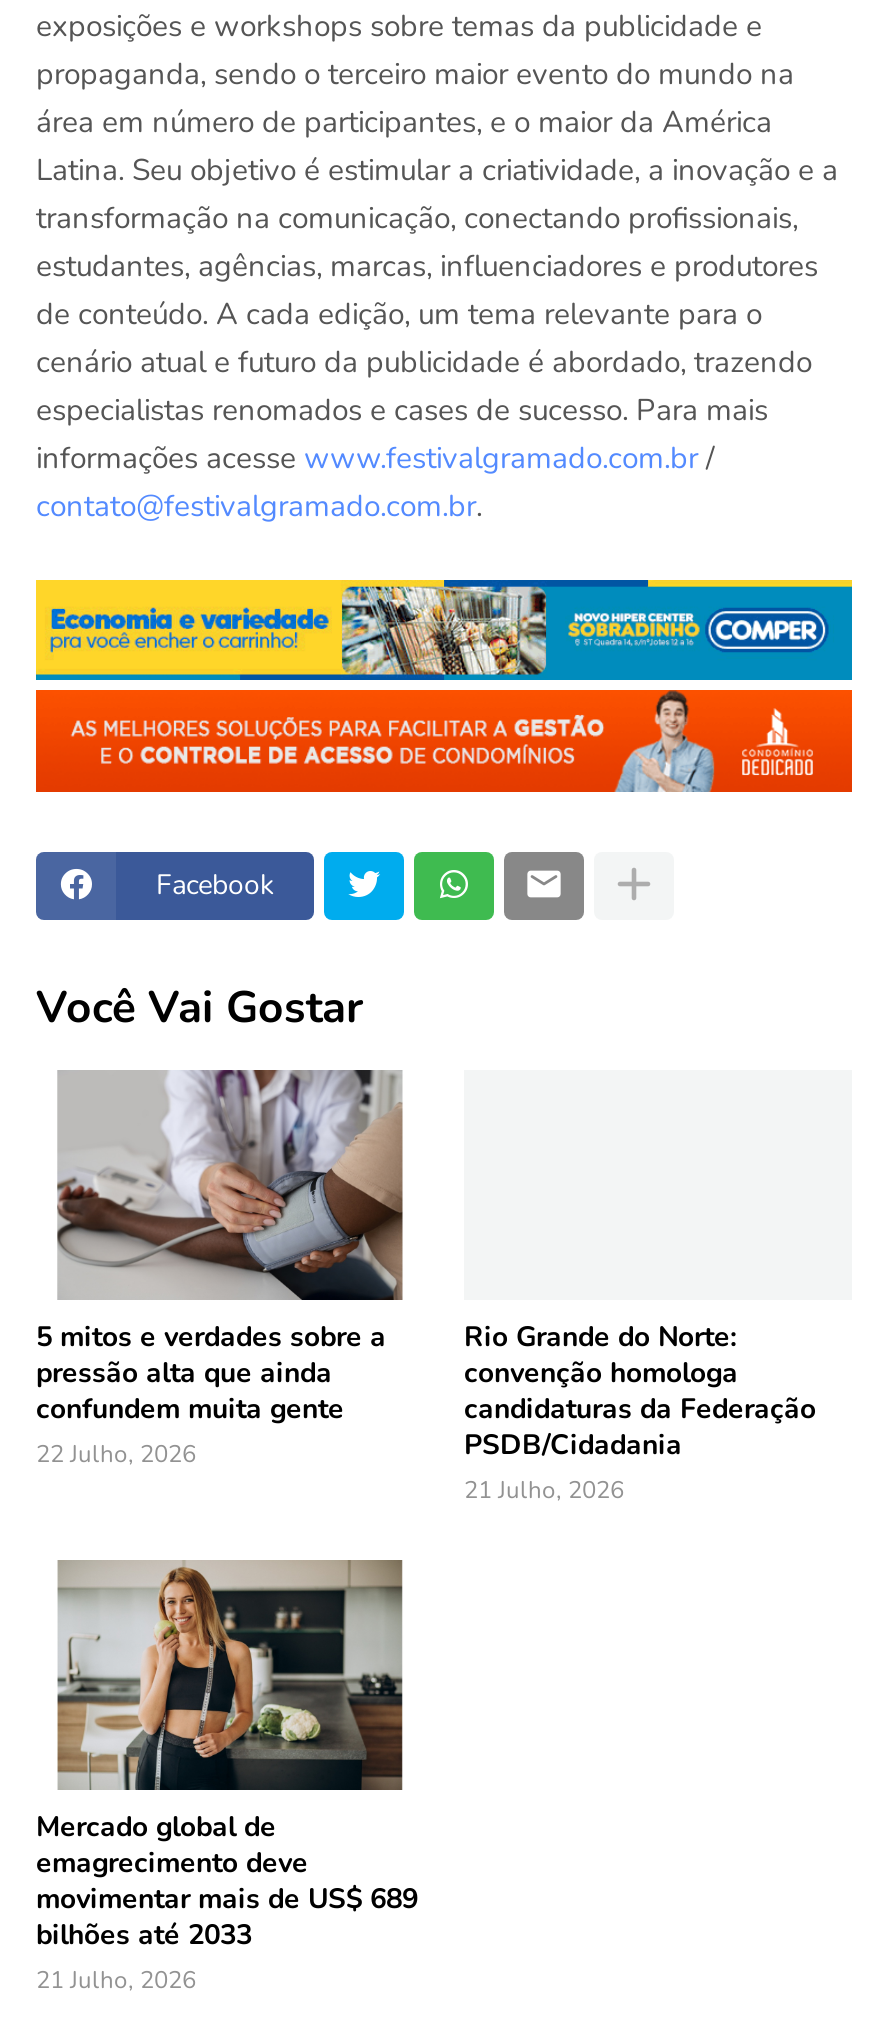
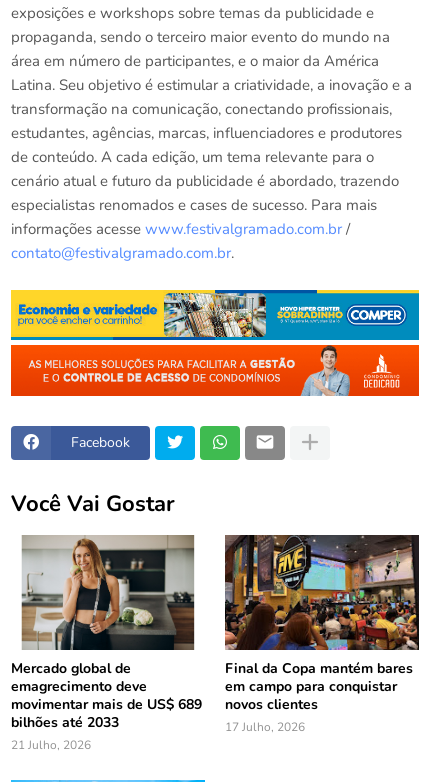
none -> [224,534,420,735] [image] | Final da Copa mantém bares | em campo para conquistar | novos clientes | 17 Julho, 2026
[36,1070,404,1469] [image] | 5 mitos e verdades sobre a | pressão alta que ainda | confundem muita gente | 22 Julho, 2026 -> none
[464,1317,816,1505] Rio Grande do Norte: | convenção homologa | candidaturas da Federação | PSDB/Cidadania | 21 Julho, 2026 -> none

